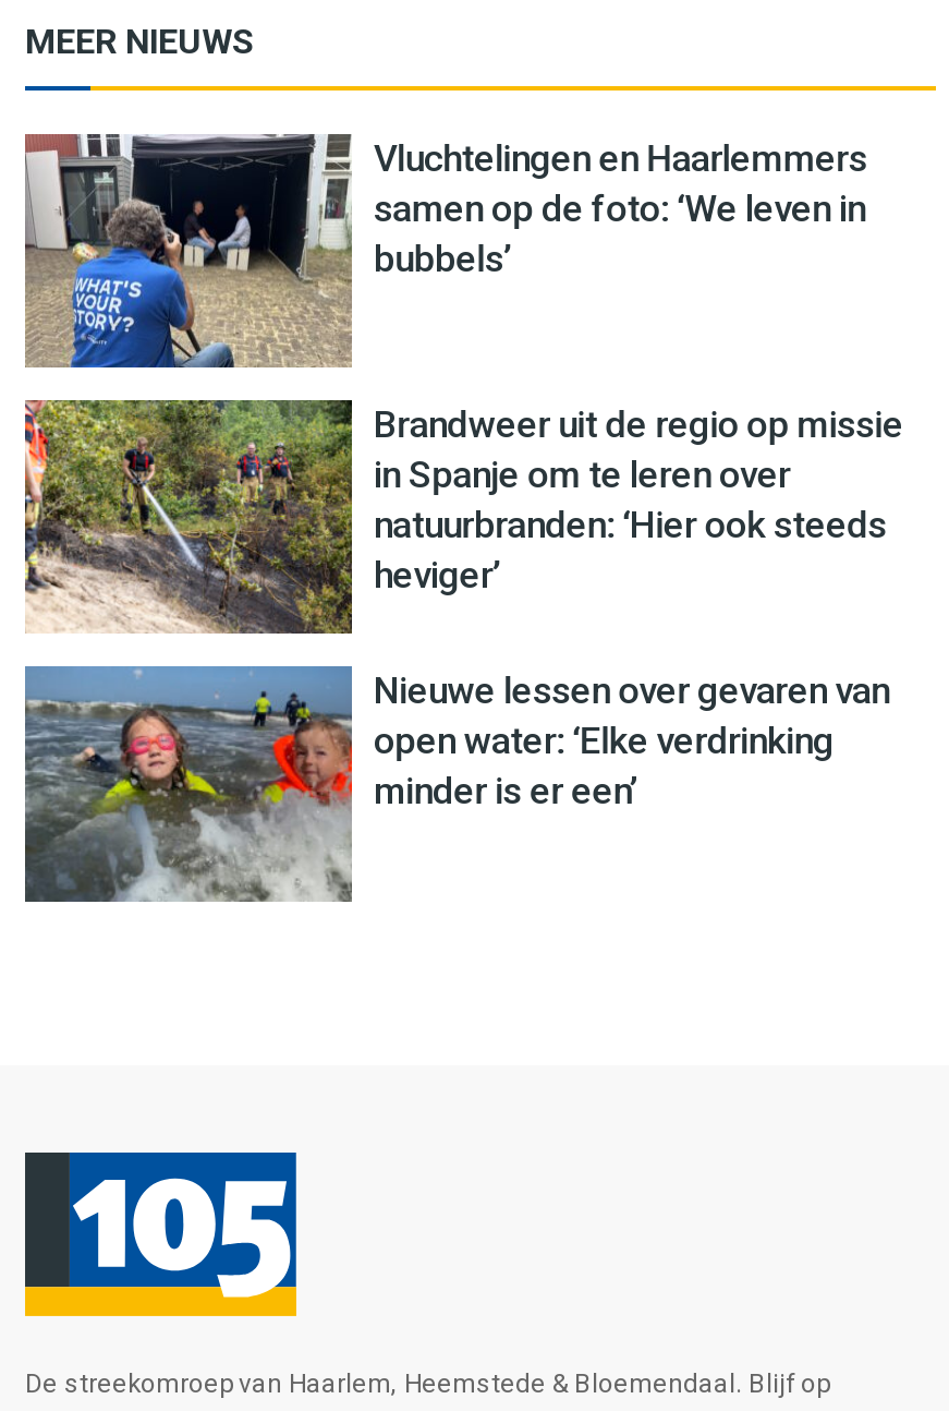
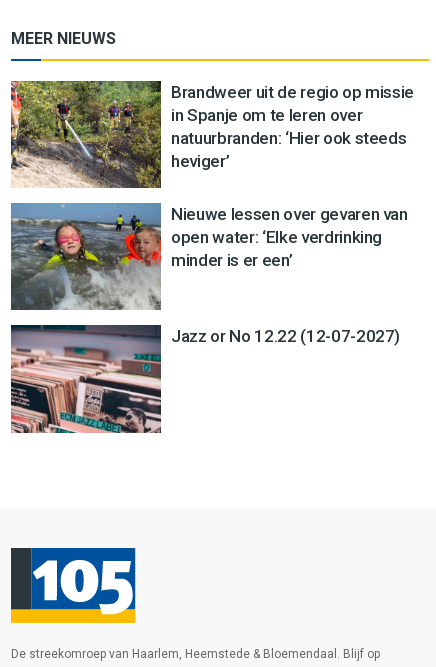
[25,134,867,370] [image] | Vluchtelingen en Haarlemmers | samen op de foto: ‘We leven in | bubbels’ -> none
moved [21,396,903,813] -> [9,79,414,270]: [image] | Brandweer uit de regio op missie | in Spanje om te leren over | natuurbranden: ‘Hier ook steeds | heviger’ | Nieuwe lessen over gevaren van | open water: ‘Elke verdrinking | minder is er een’
none -> [10,324,400,434] [image] | Jazz or No 12.22 (12-07-2027)

